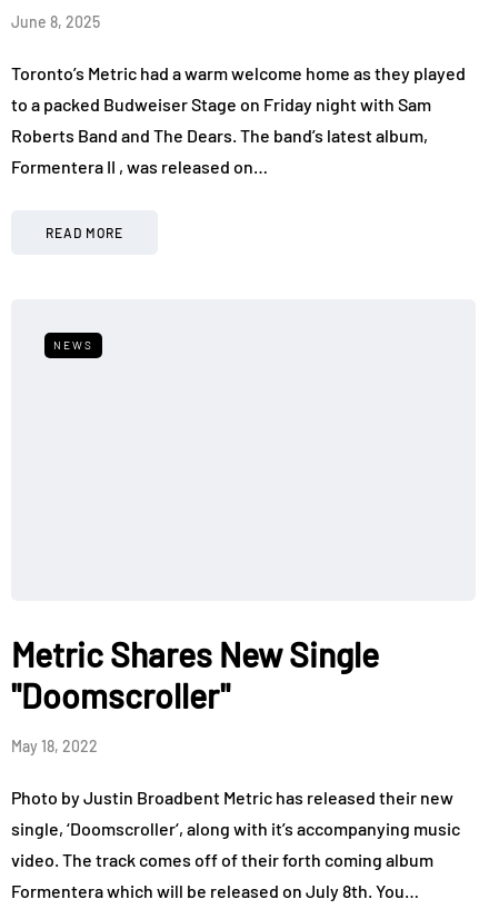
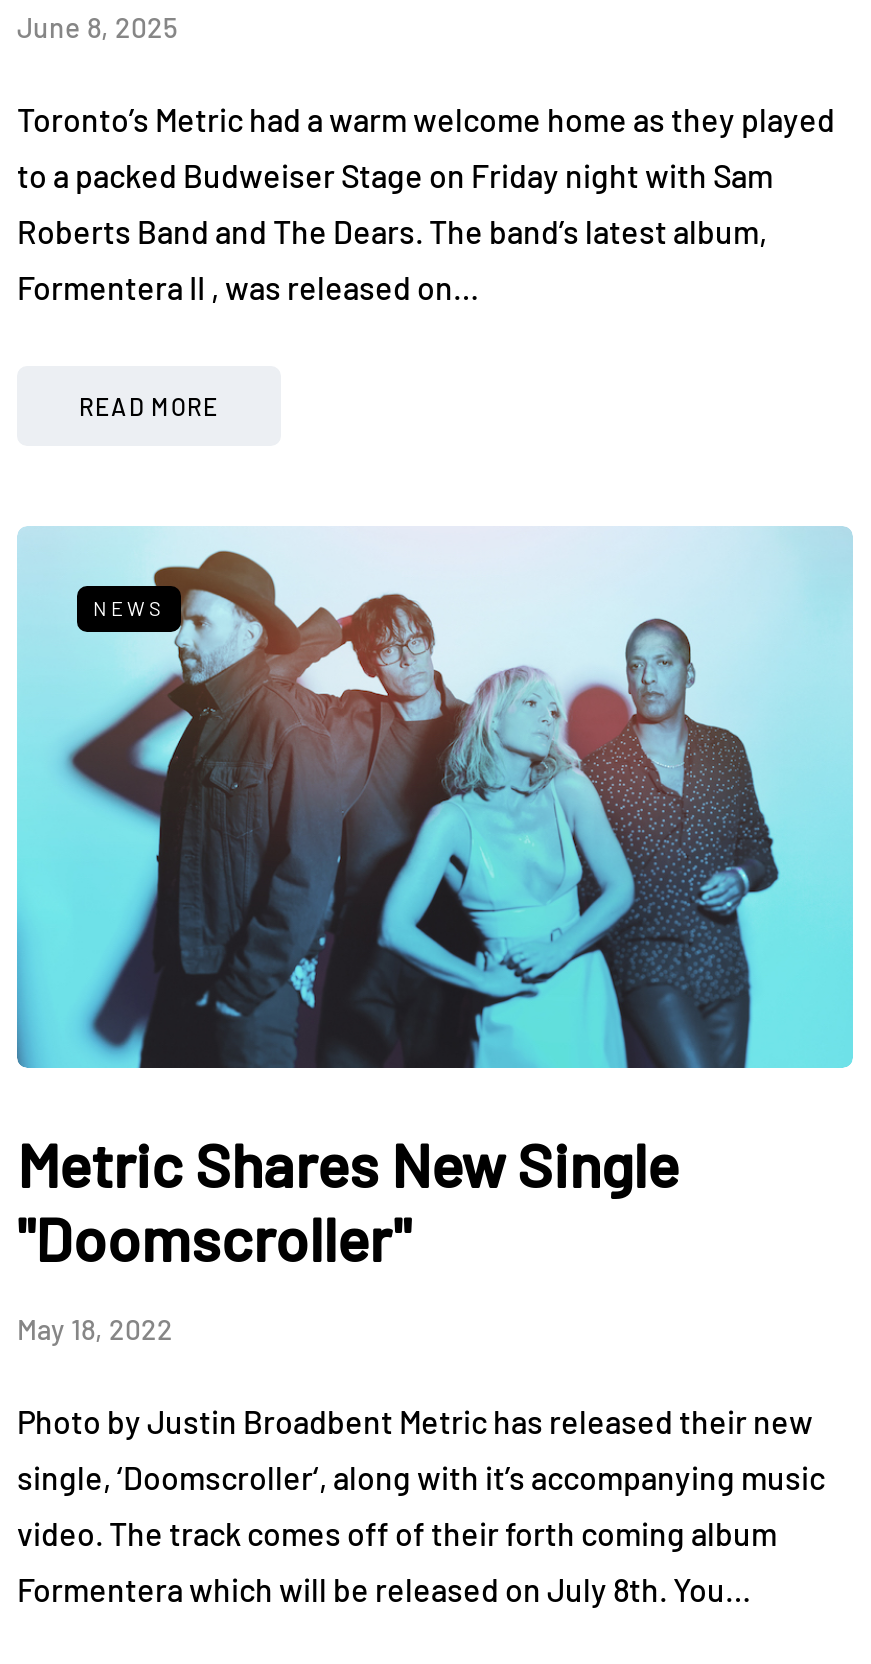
none -> [15,527,855,1071] [image]

